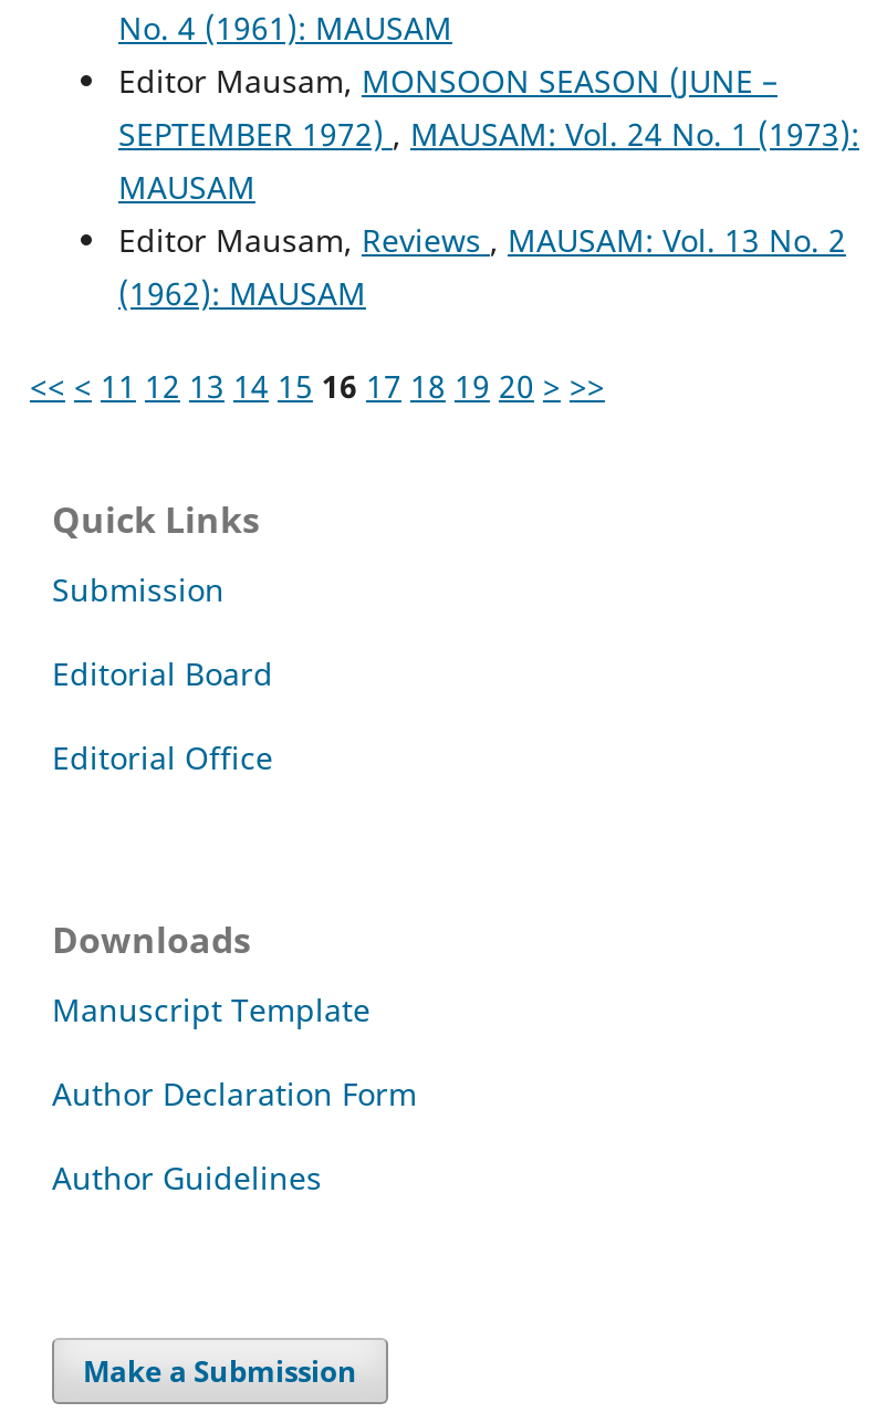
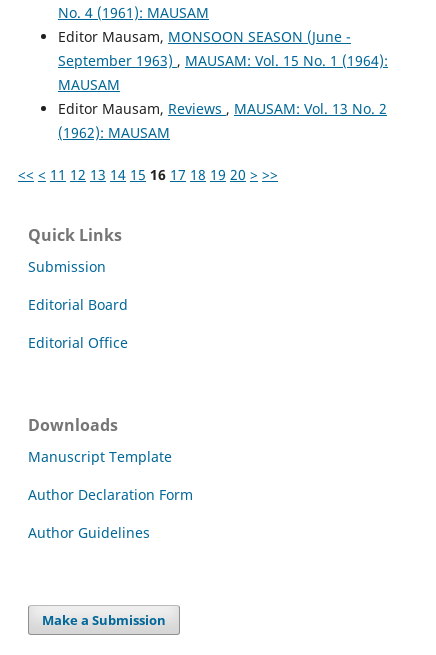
[118,59,778,101] Editor Mausam, MONSOON SEASON (JUNE – -> [58,27,351,46] Editor Mausam, MONSOON SEASON (June -
[118,112,859,154] SEPTEMBER 1972), MAUSAM: Vol. 24 No. 1 (1973): -> [58,51,388,70] September 1963), MAUSAM: Vol. 15 No. 1 (1964):

